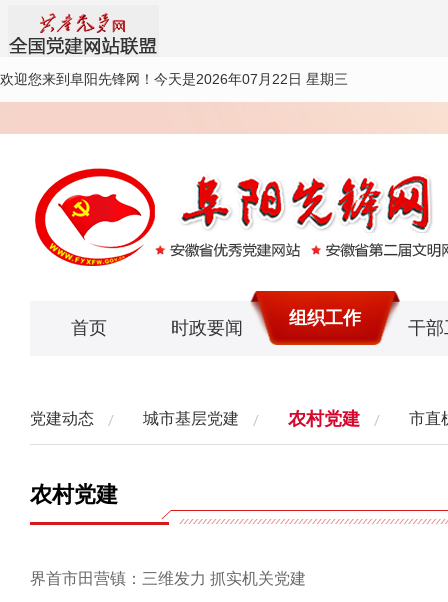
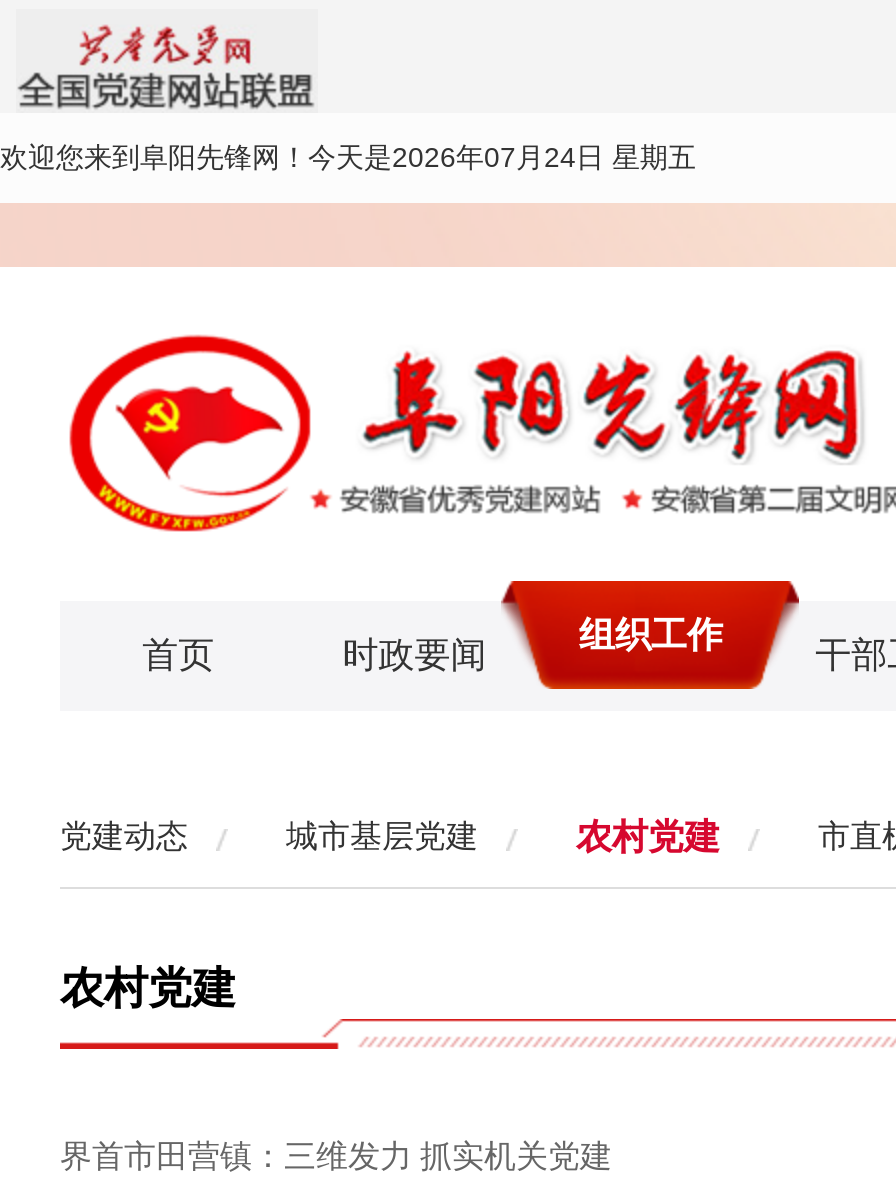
[0,71,348,87] 欢迎您来到阜阳先锋网！今天是2026年07月22日 星期三 -> [0,141,696,173] 欢迎您来到阜阳先锋网！今天是2026年07月24日 星期五

